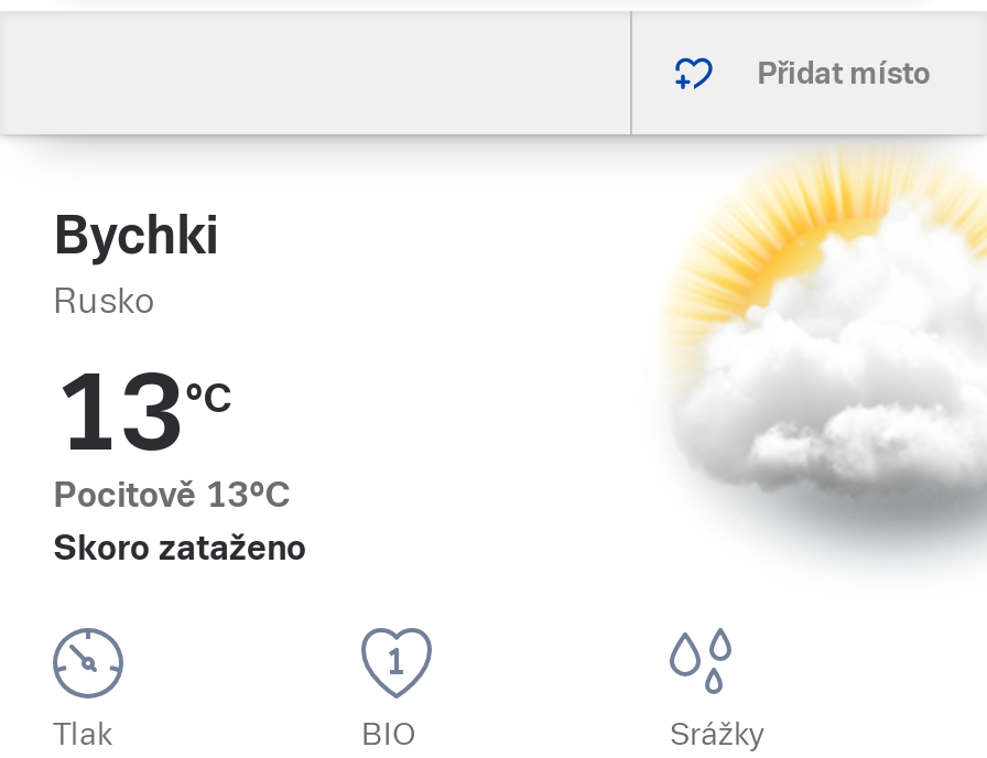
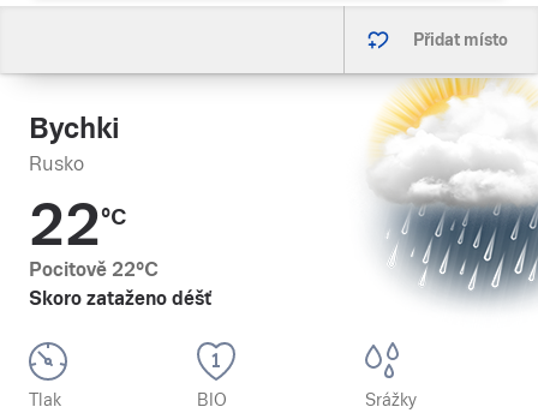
[670,143,980,531] [image] -> [369,77,534,291] [image]
[53,353,306,568] 13°C | Pocitově 13°C | Skoro zataženo -> [29,192,211,310] 22°C | Pocitově 22°C | Skoro zataženo déšť

